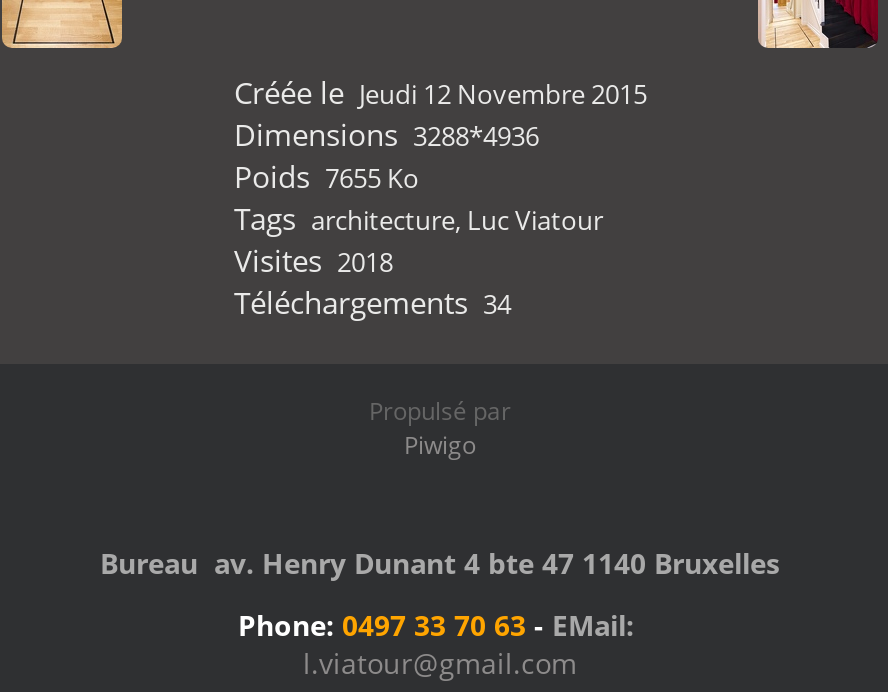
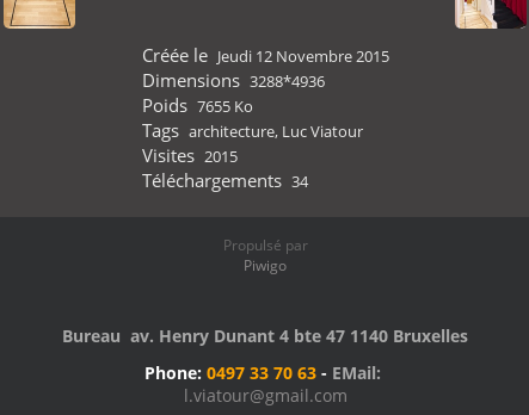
[234,240,393,280] Visites 2018 -> [142,143,237,167] Visites 2015

